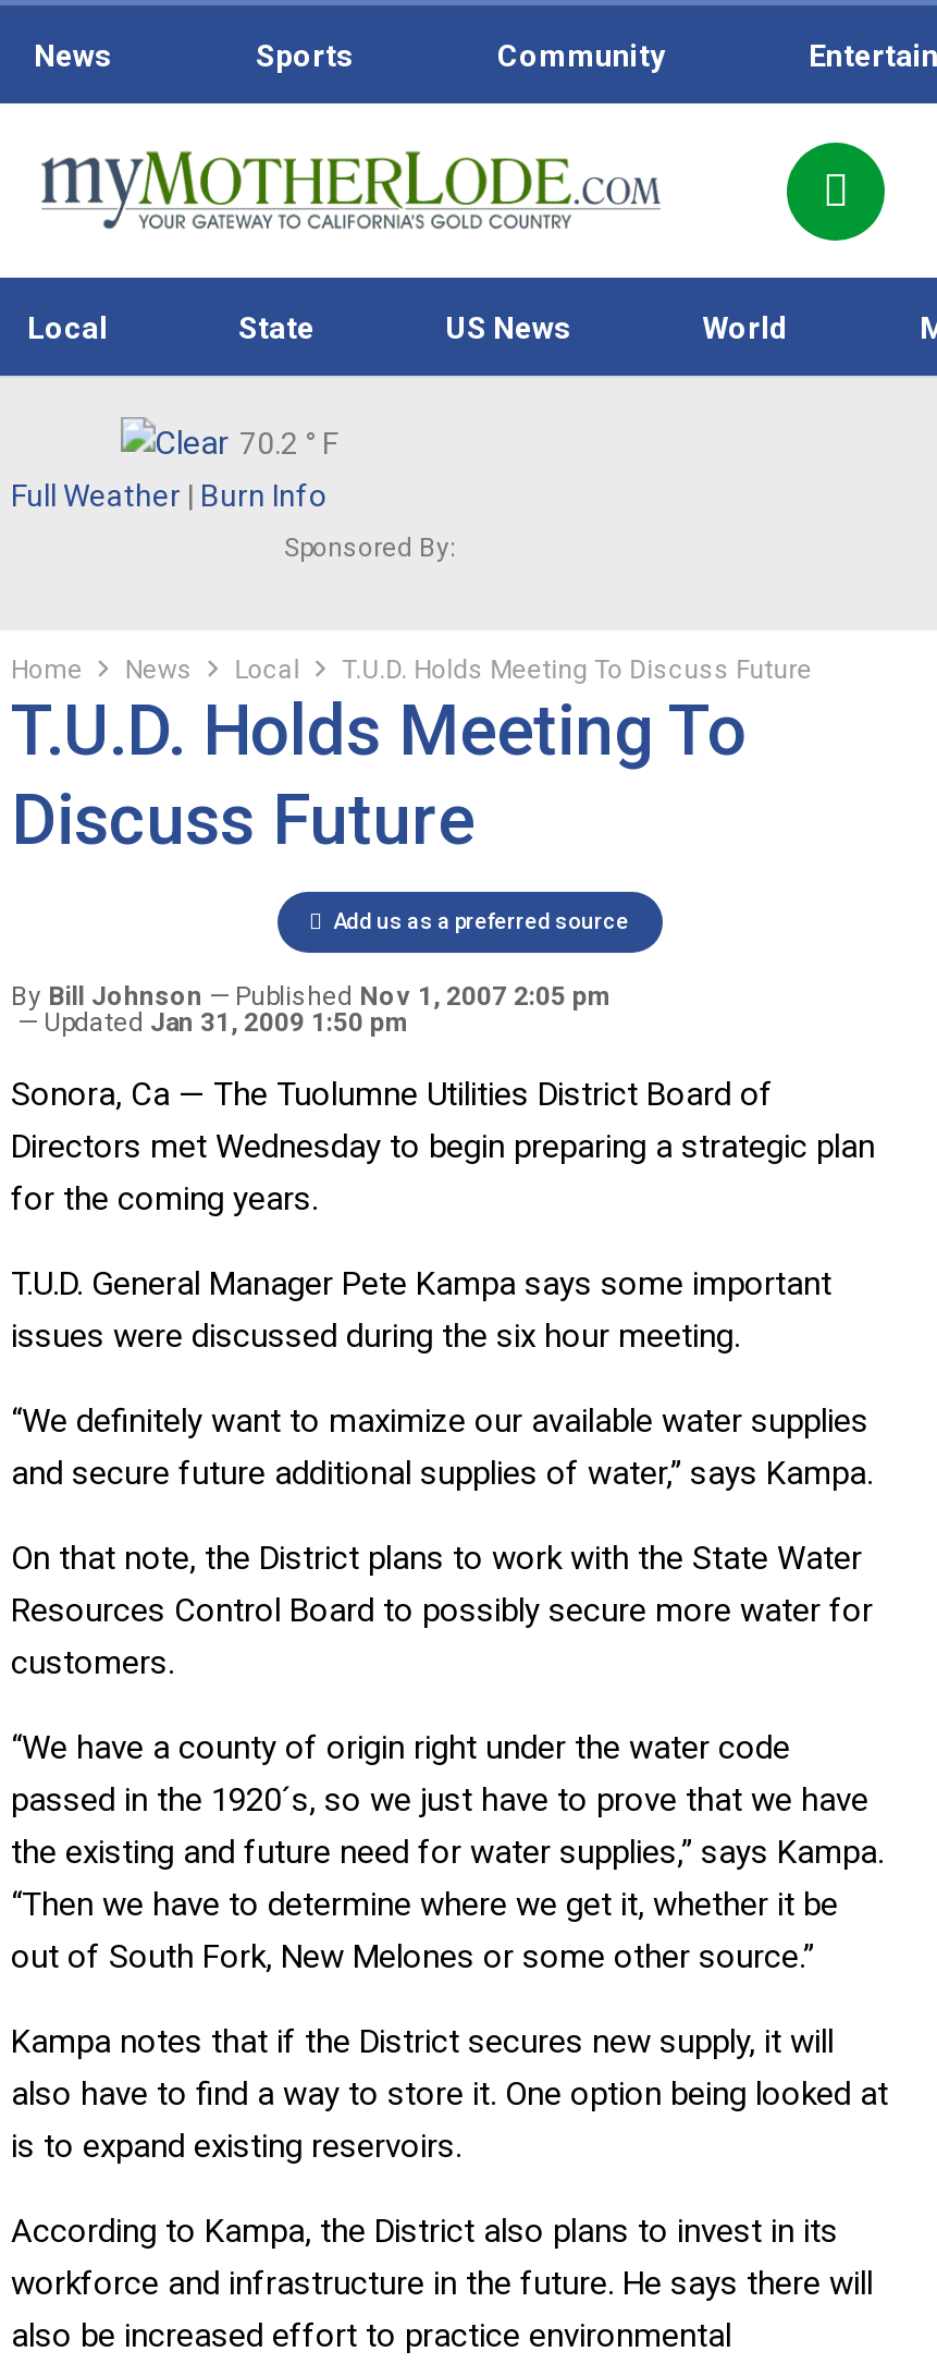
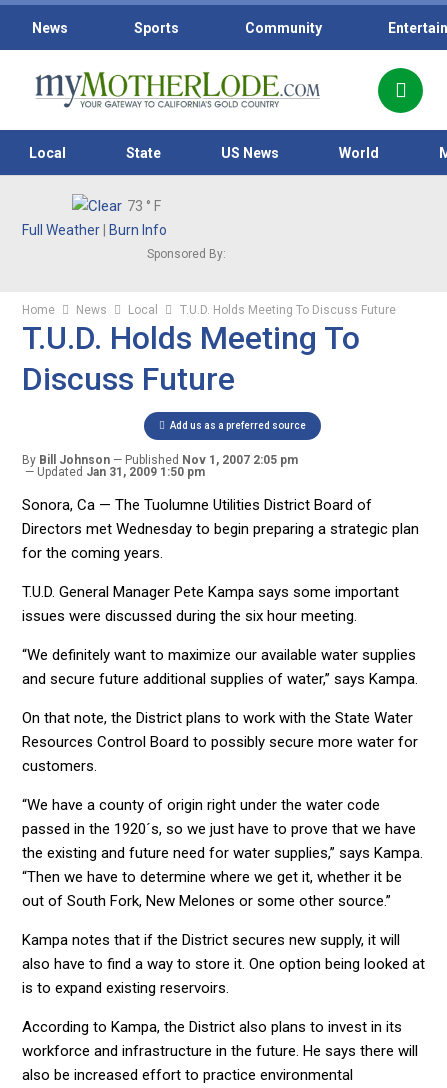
[239,426,337,461] 70.2 ° F -> [126,198,160,214] 73 ° F

